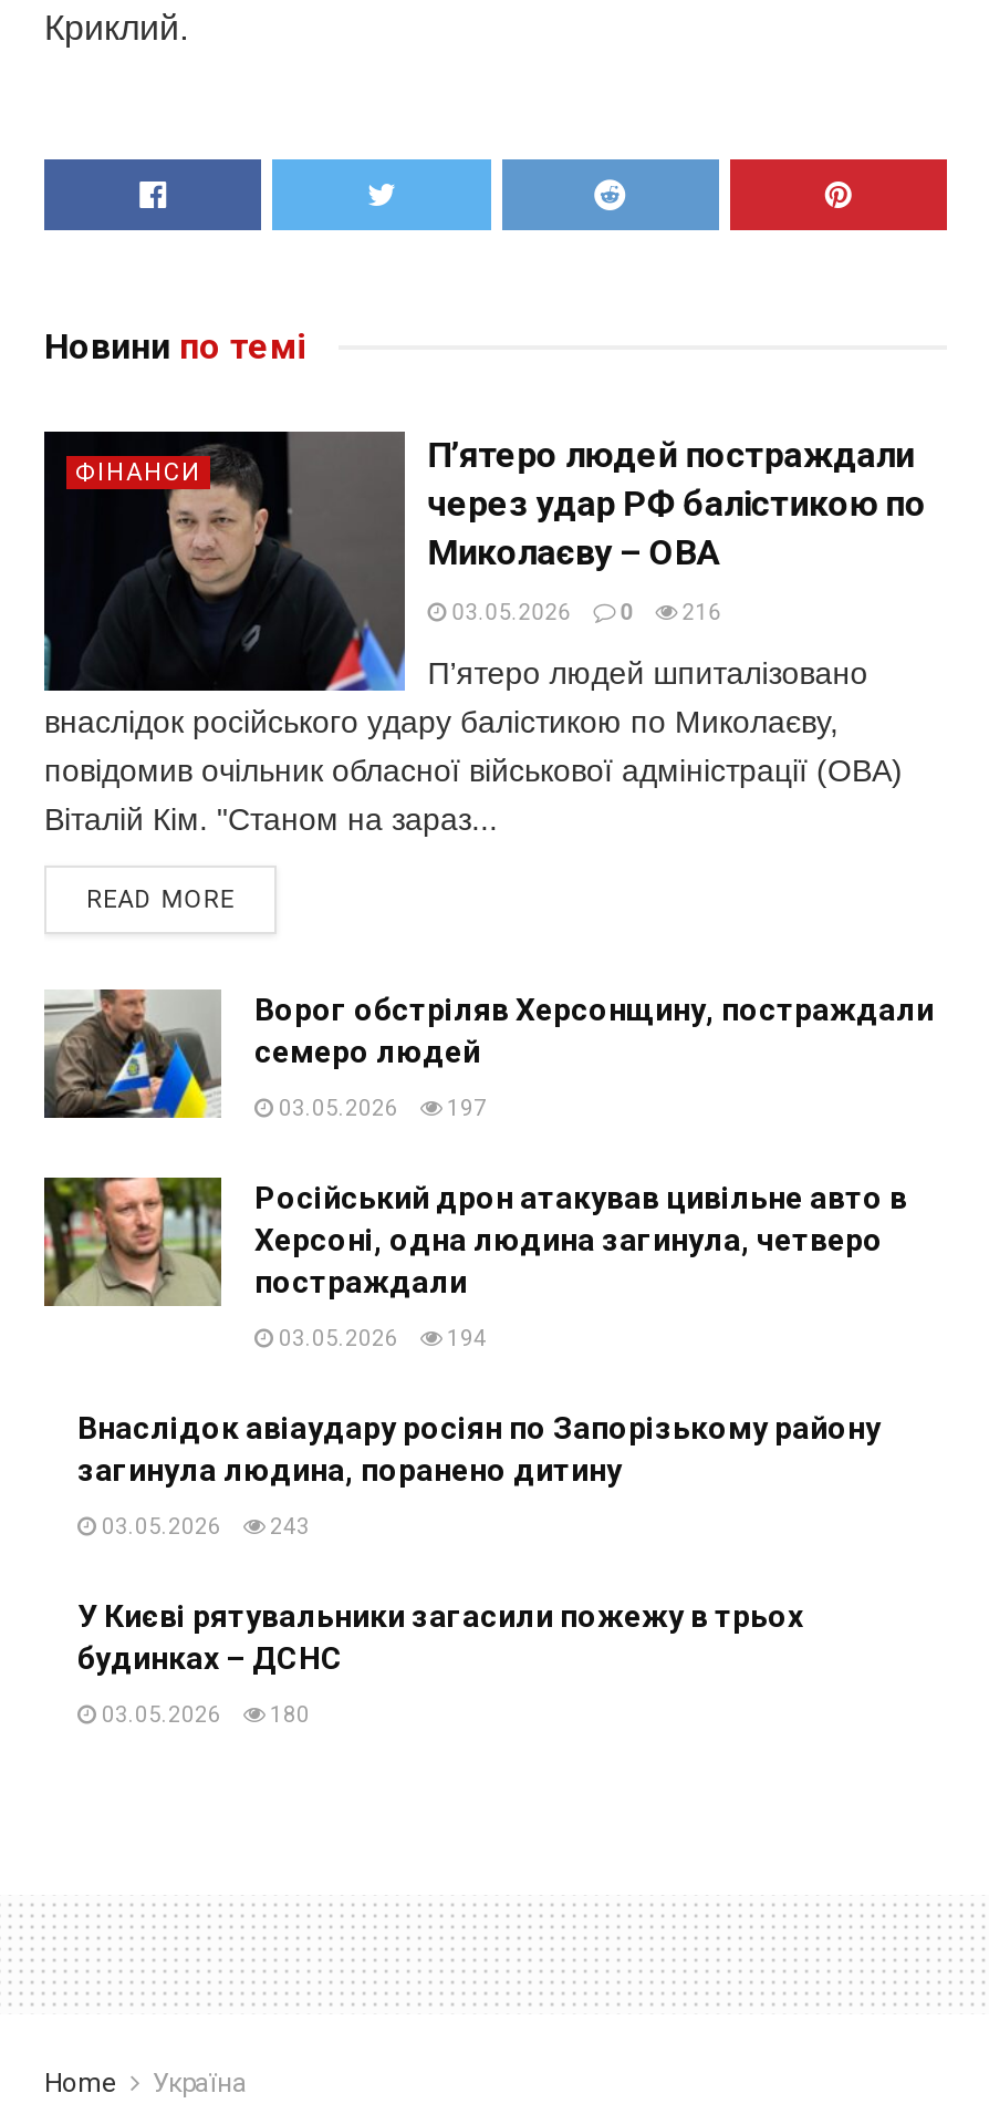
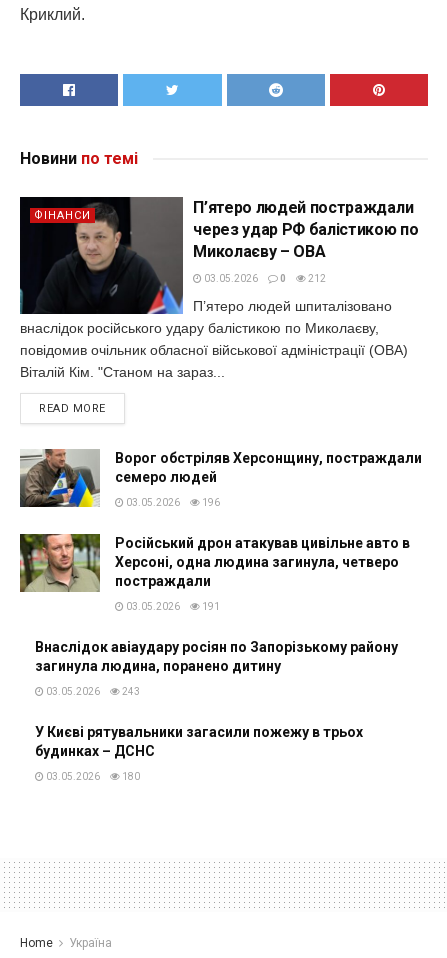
[447,601,722,625] 03.05.2026 0 216 -> [202,273,326,284] 03.05.2026 0 212
[274,1097,487,1121] 03.05.2026 197 -> [124,497,220,508] 03.05.2026 196
[274,1327,487,1351] 03.05.2026 194 -> [124,601,220,612] 03.05.2026 191

